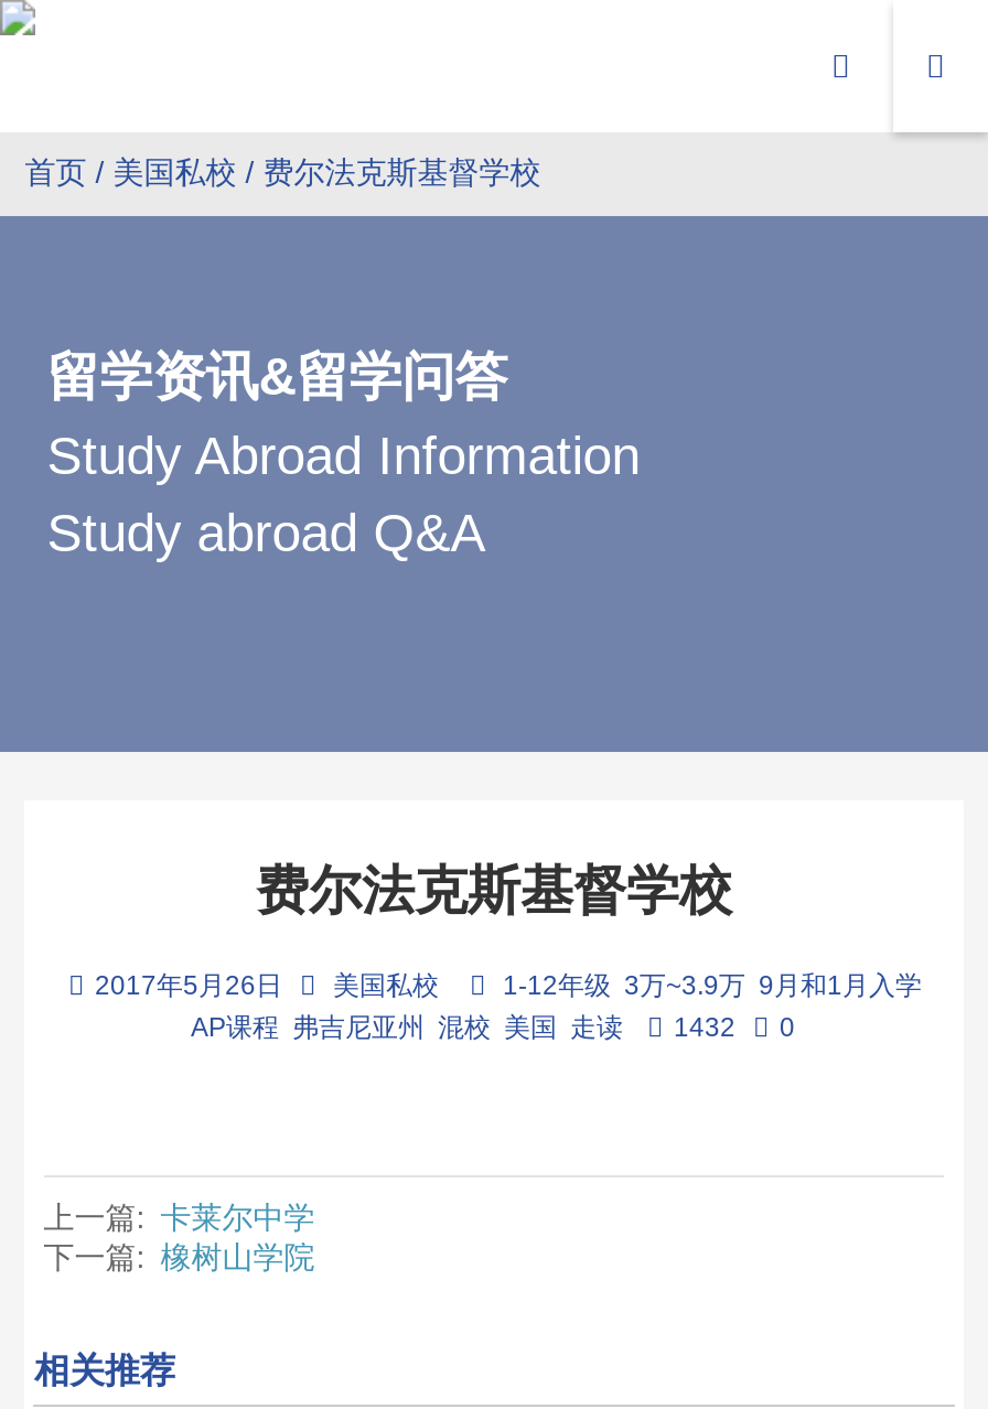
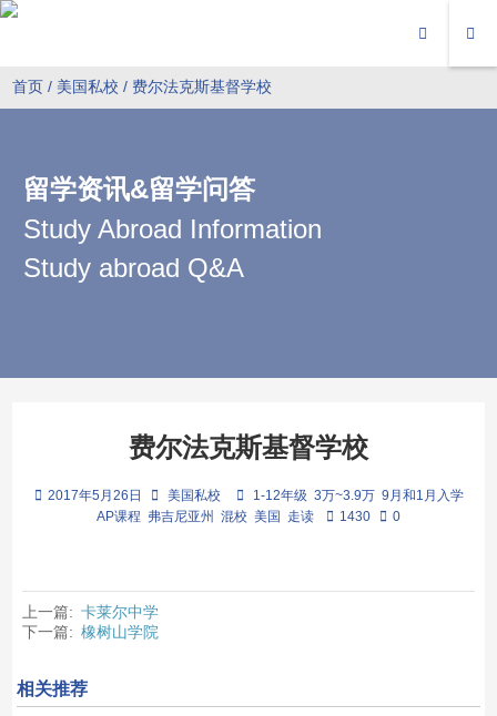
[191,1012,795,1043] AP课程 弗吉尼亚州 混校 美国 走读 1432 0 -> [96,509,400,524] AP课程 弗吉尼亚州 混校 美国 走读 1430 0

